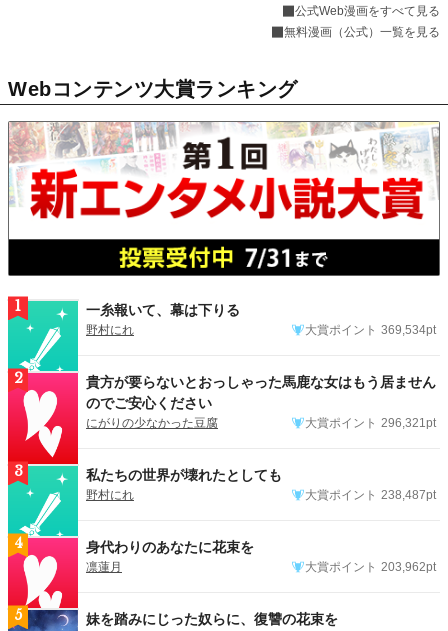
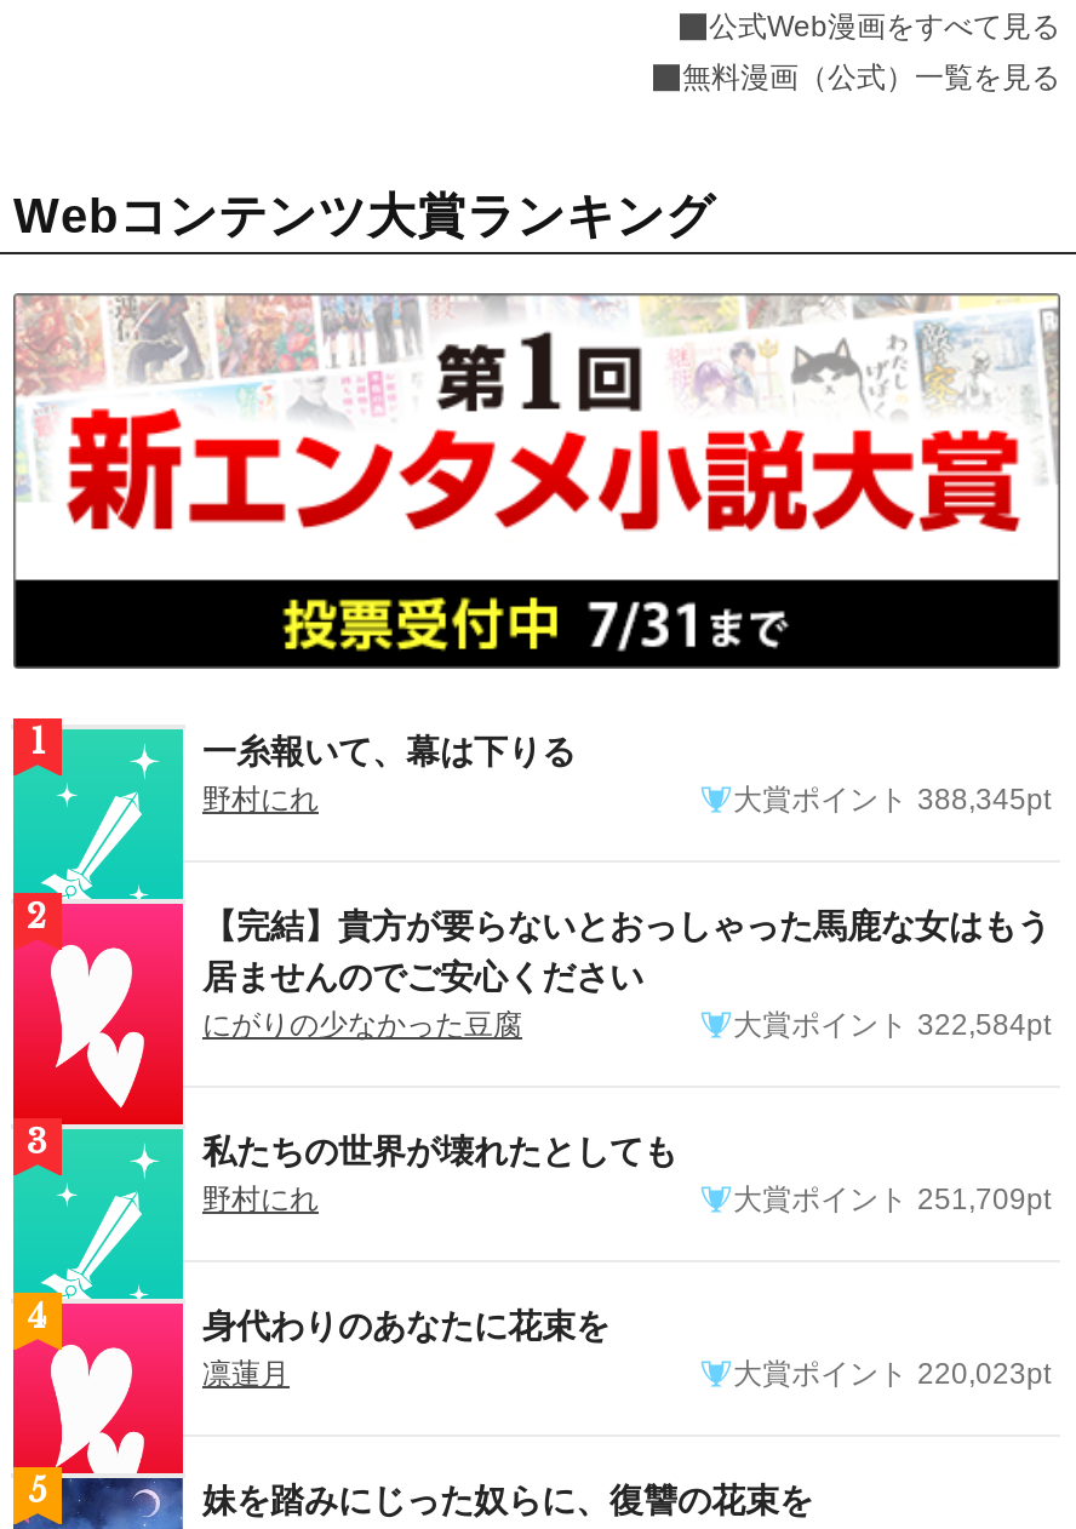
[305,323,436,337] 大賞ポイント 369,534pt -> [733,784,1051,818] 大賞ポイント 388,345pt
[86,374,436,411] 貴方が要らないとおっしゃった馬鹿な女はもう居ません | のでご安心ください -> [202,907,1051,997] 【完結】貴方が要らないとおっしゃった馬鹿な女はもう | 居ませんのでご安心ください
[305,416,436,430] 大賞ポイント 296,321pt -> [733,1009,1051,1043] 大賞ポイント 322,584pt
[305,488,436,502] 大賞ポイント 238,487pt -> [733,1184,1051,1218] 大賞ポイント 251,709pt
[305,560,436,574] 大賞ポイント 203,962pt -> [733,1358,1051,1392] 大賞ポイント 220,023pt

